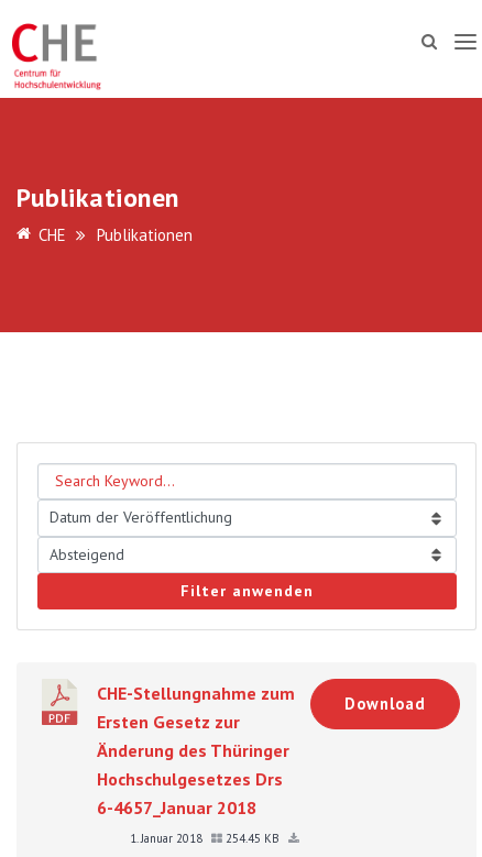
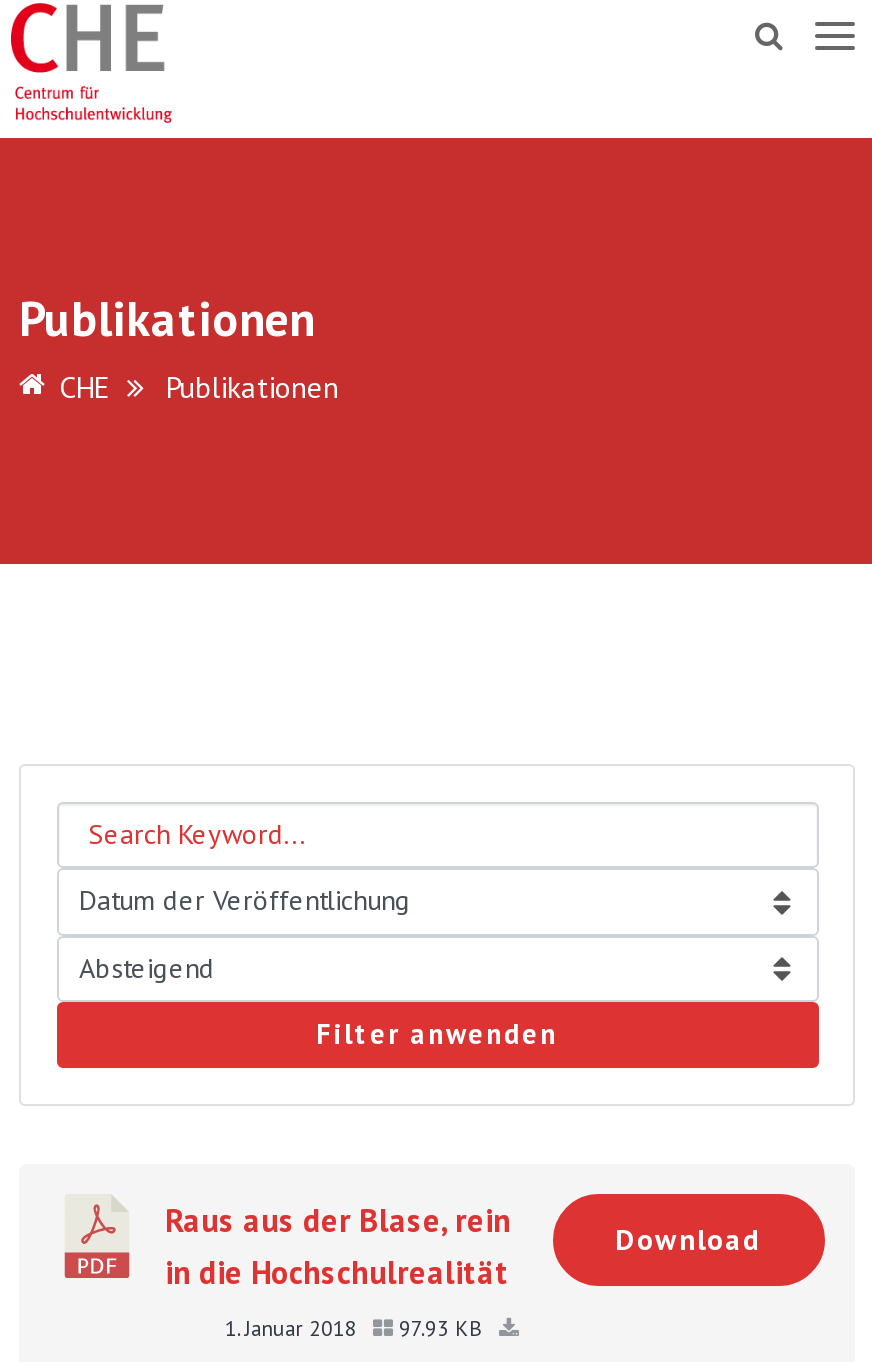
[97,682,295,818] CHE-Stellungnahme zum | Ersten Gesetz zur | Änderung des Thüringer | Hochschulgesetzes Drs | 6-4657_Januar 2018 -> [165,1199,511,1291] Raus aus der Blase, rein | in die Hochschulrealität
[130,830,283,845] 1. Januar 2018 254.45 KB -> [225,1313,489,1341] 1. Januar 2018 97.93 KB

